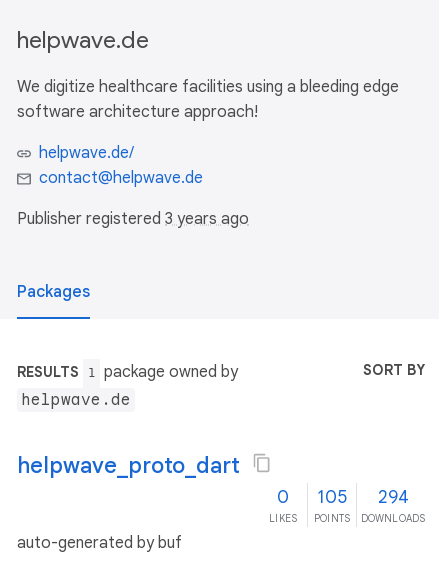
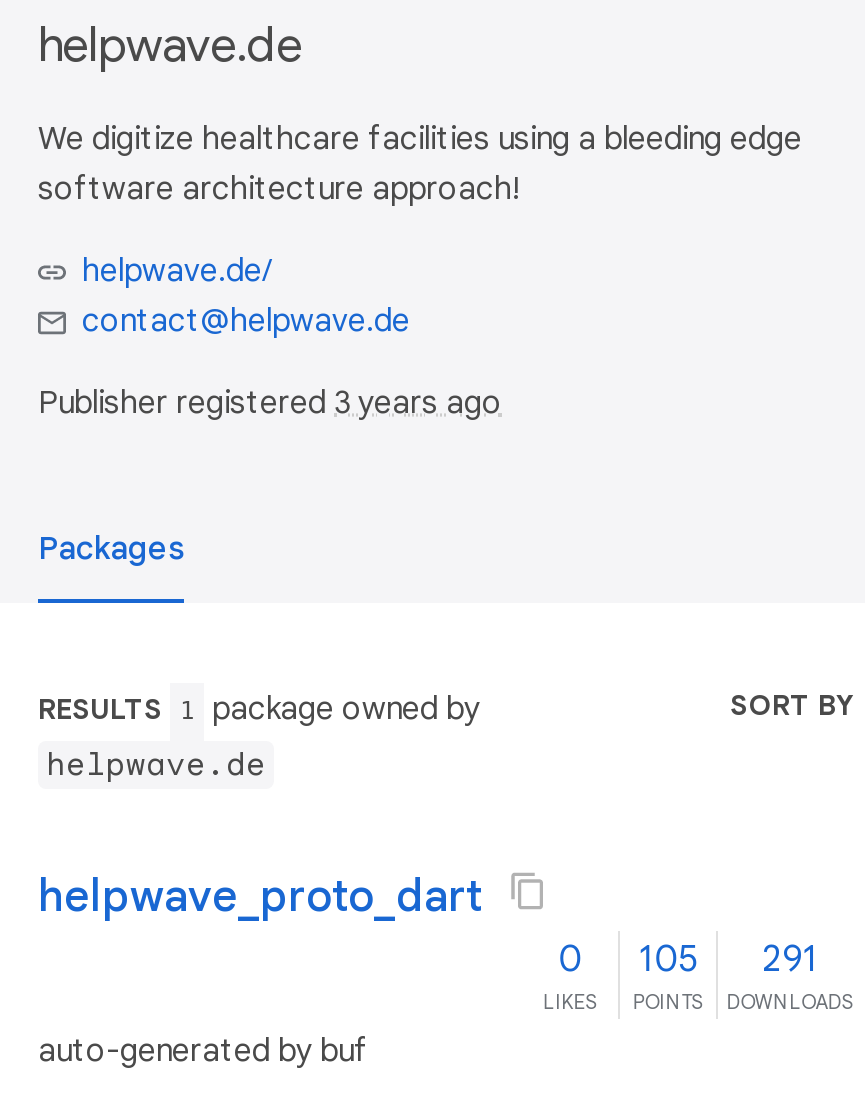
[377,486,408,508] 294 -> [762,937,818,981] 291

